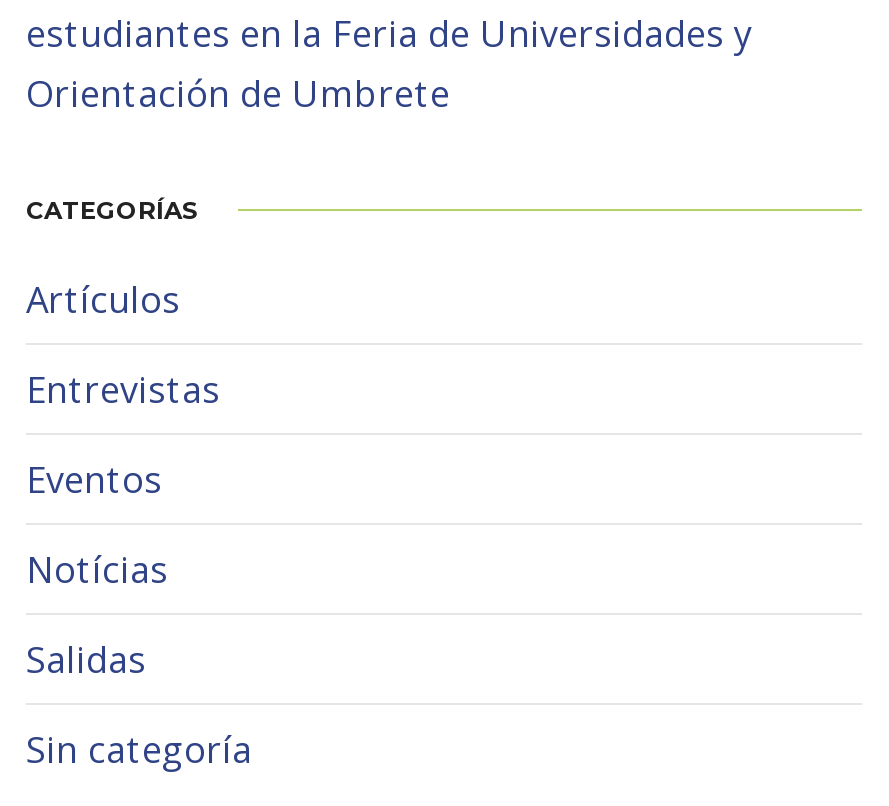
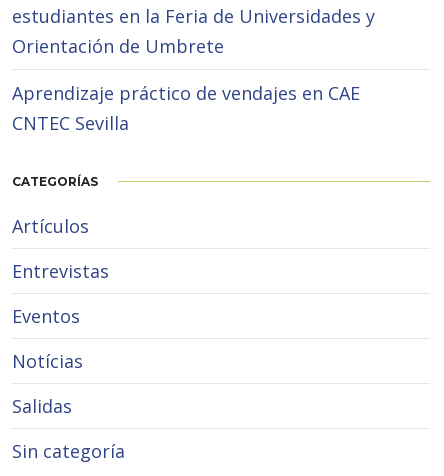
none -> [12,81,360,135] Aprendizaje práctico de vendajes en CAE | CNTEC Sevilla

